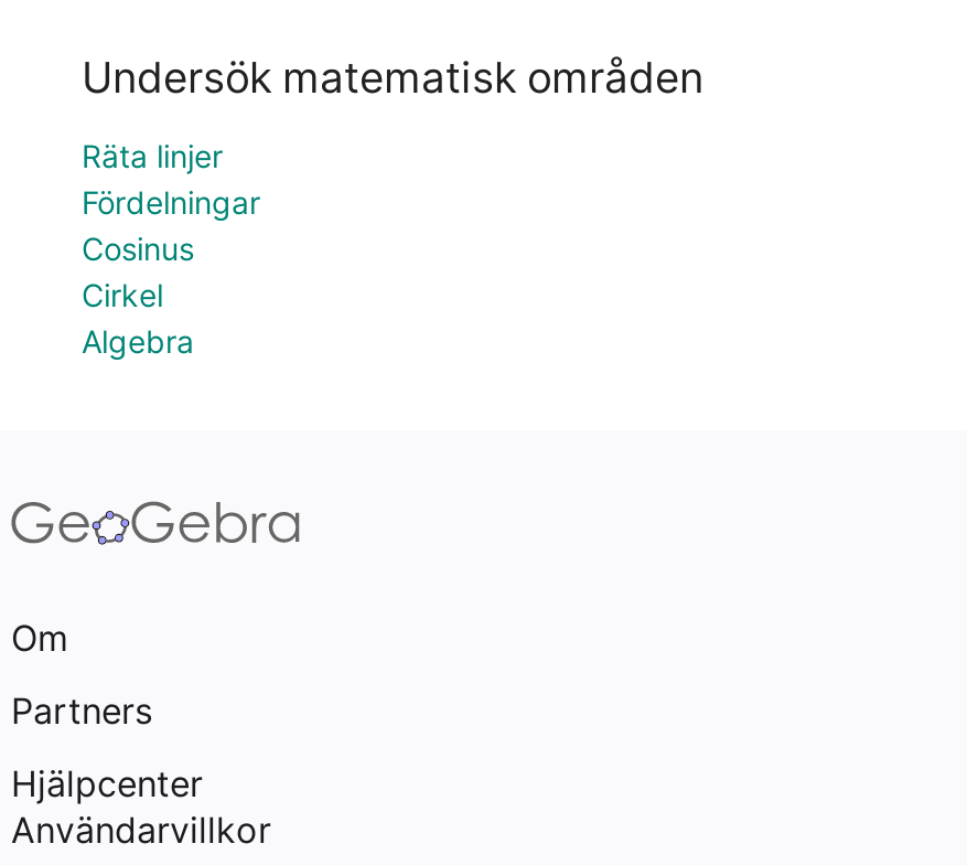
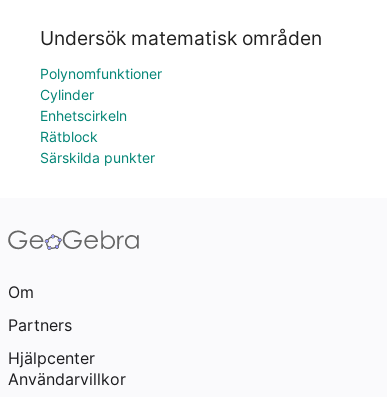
[82,137,260,360] Räta linjer | Fördelningar | Cosinus | Cirkel | Algebra -> [40,65,162,166] Polynomfunktioner | Cylinder | Enhetscirkeln | Rätblock | Särskilda punkter

